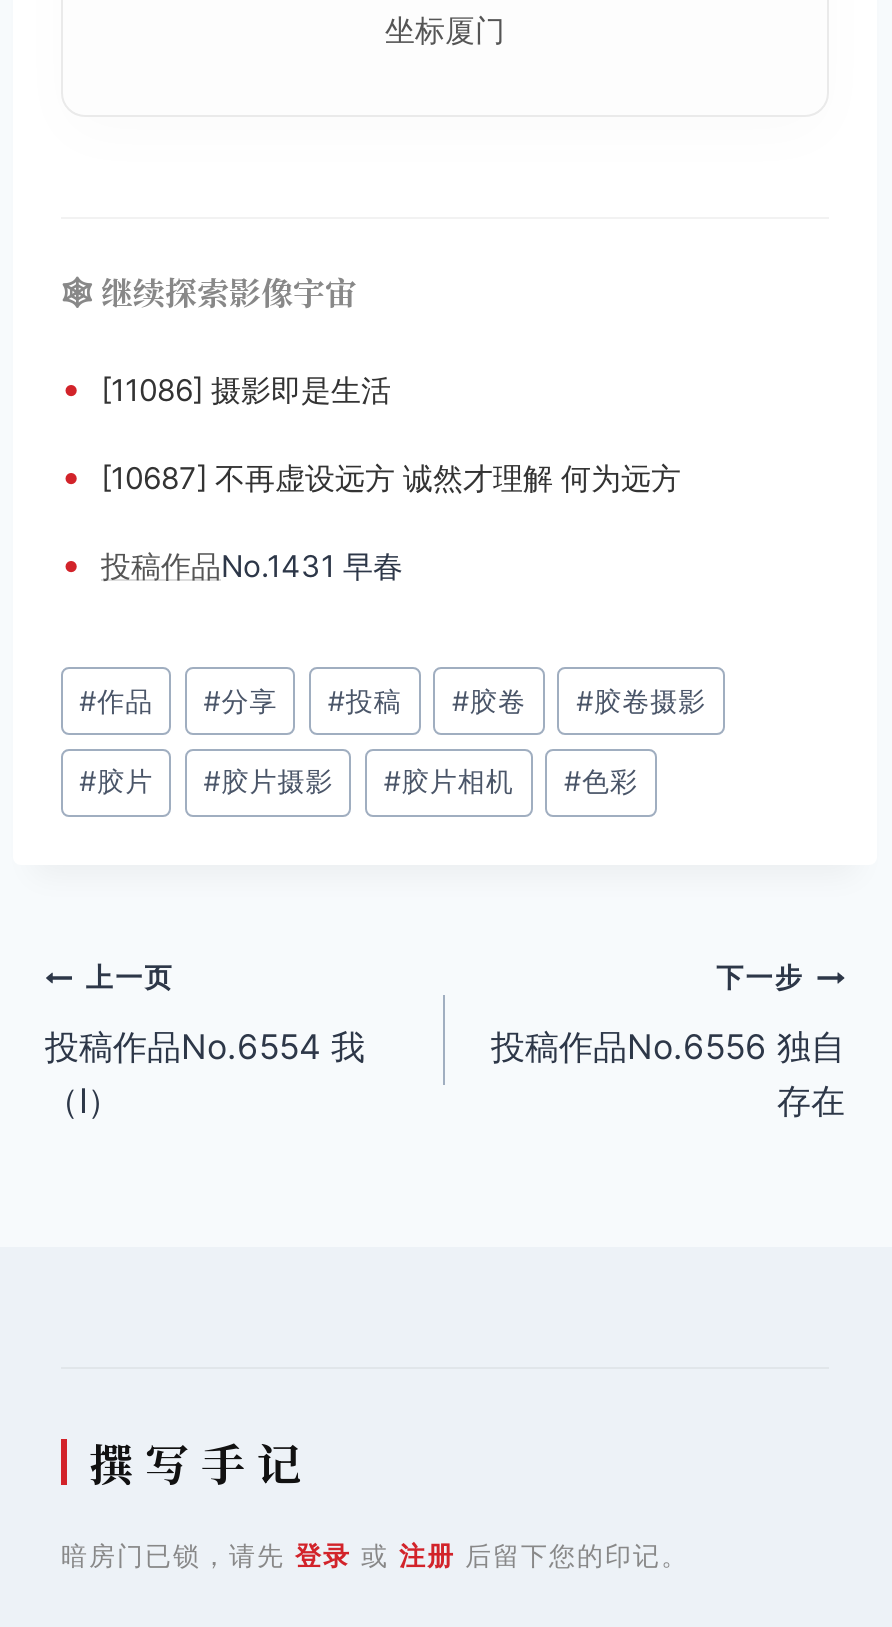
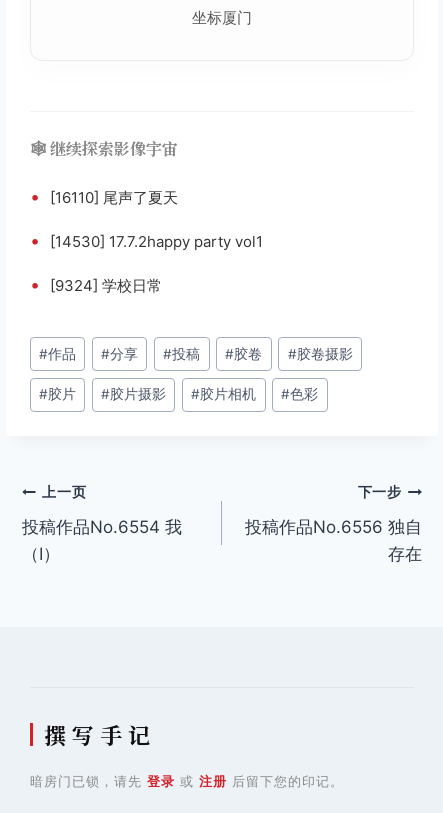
[61,367,391,409] • [11086] 摄影即是生活 -> [30,186,178,207] • [16110] 尾声了夏天
[61,455,681,497] • [10687] 不再虚设远方 诚然才理解 何为远方 -> [30,230,263,251] • [14530] 17.7.2happy party vol1
[61,543,403,585] • 投稿作品No.1431 早春 -> [30,274,162,295] • [9324] 学校日常

